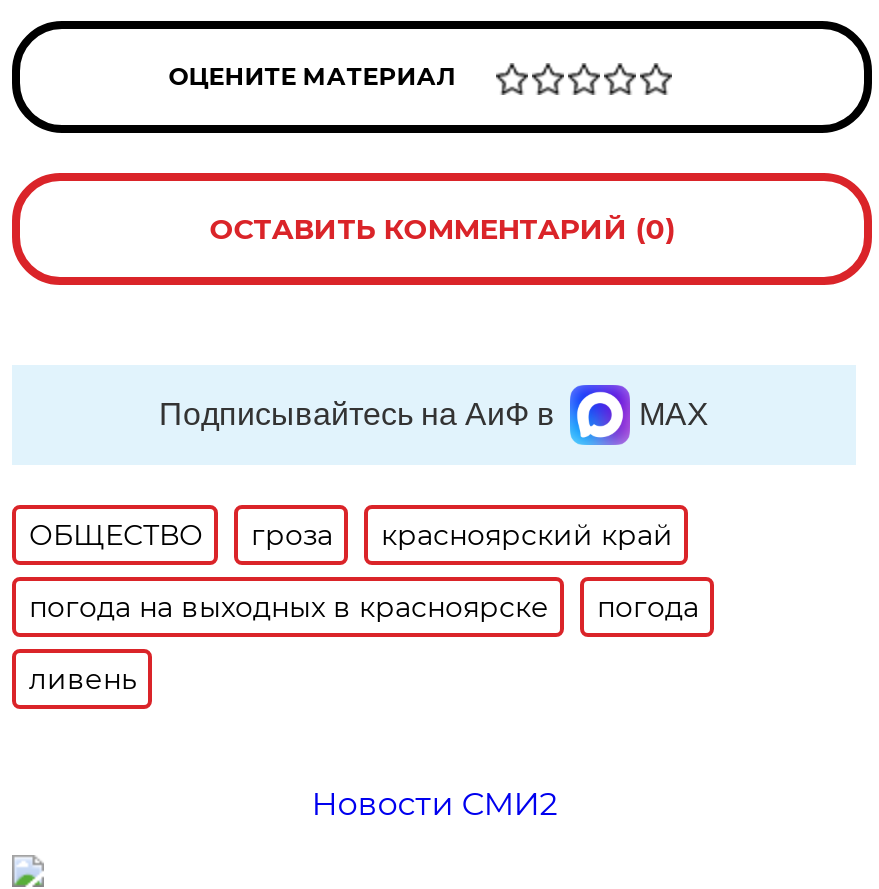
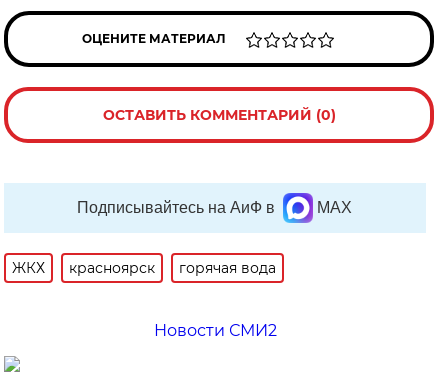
[29,517,699,697] ОБЩЕСТВО | гроза | красноярский край | погода на выходных в красноярске | погода | ливень -> [12,259,276,277] ЖКХ | красноярск | горячая вода

